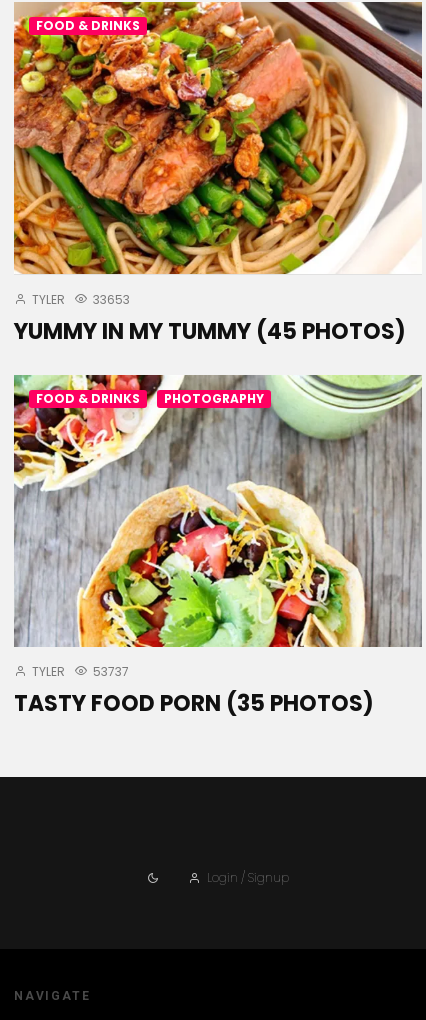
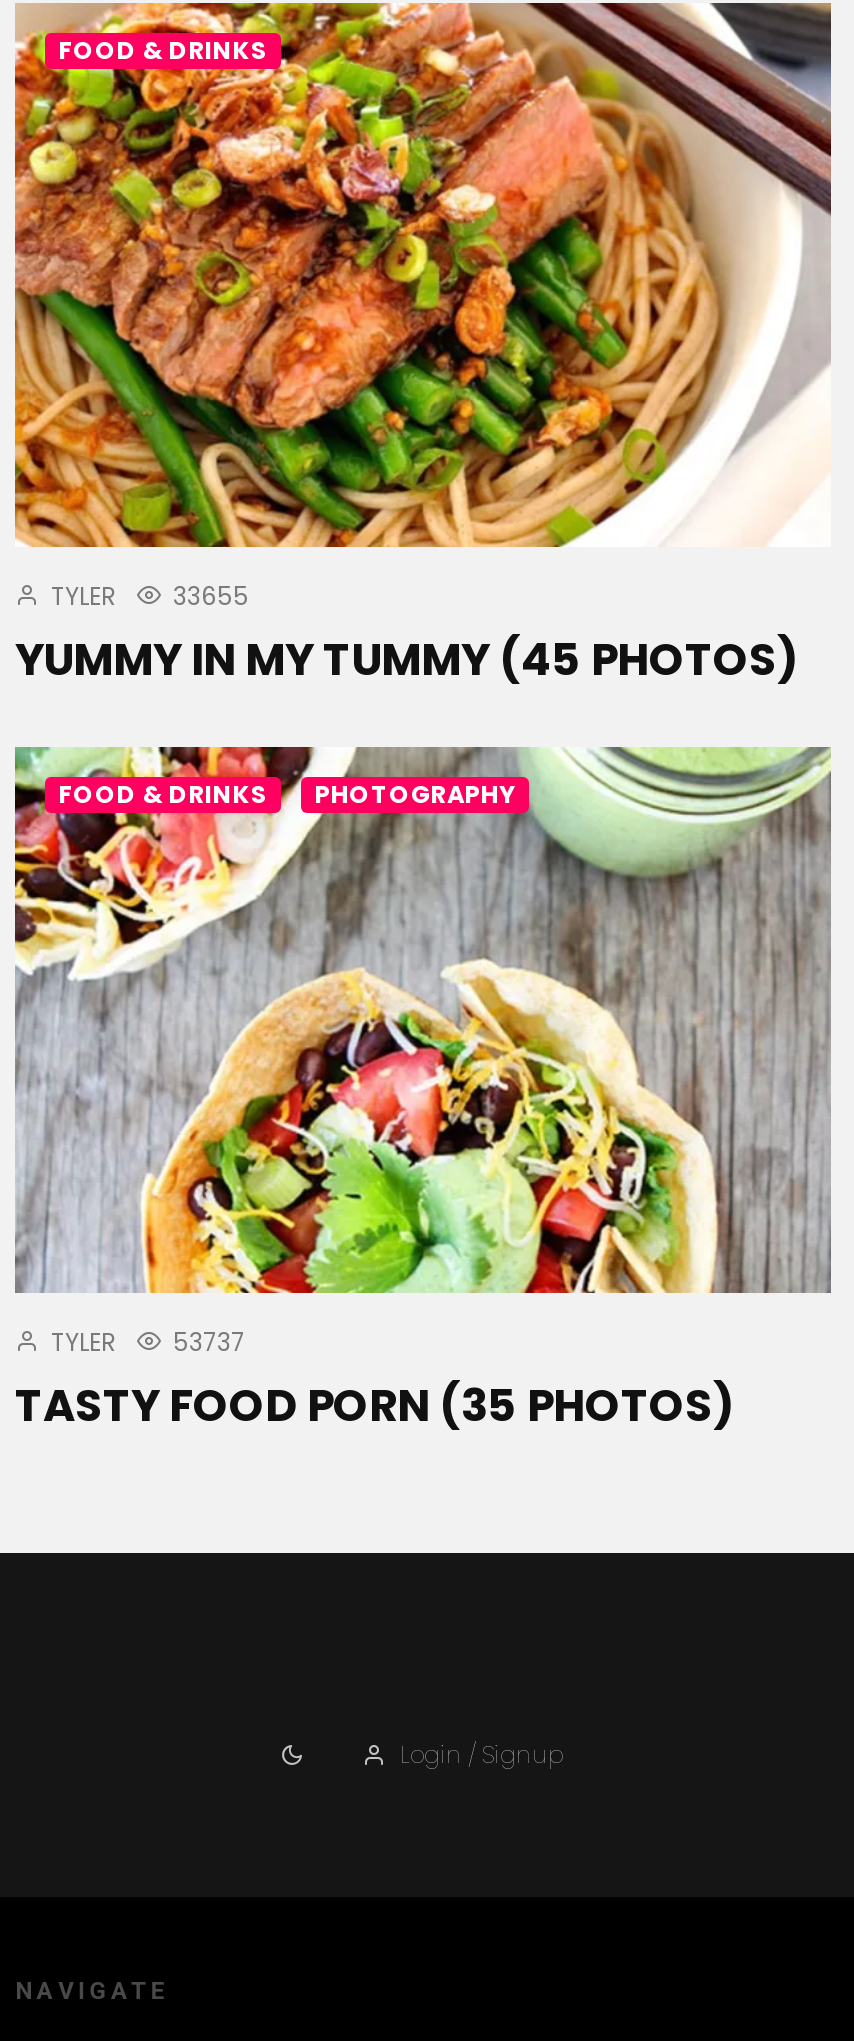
[29,291,130,308] TYLER 33653 -> [45,579,249,613] TYLER 33655

